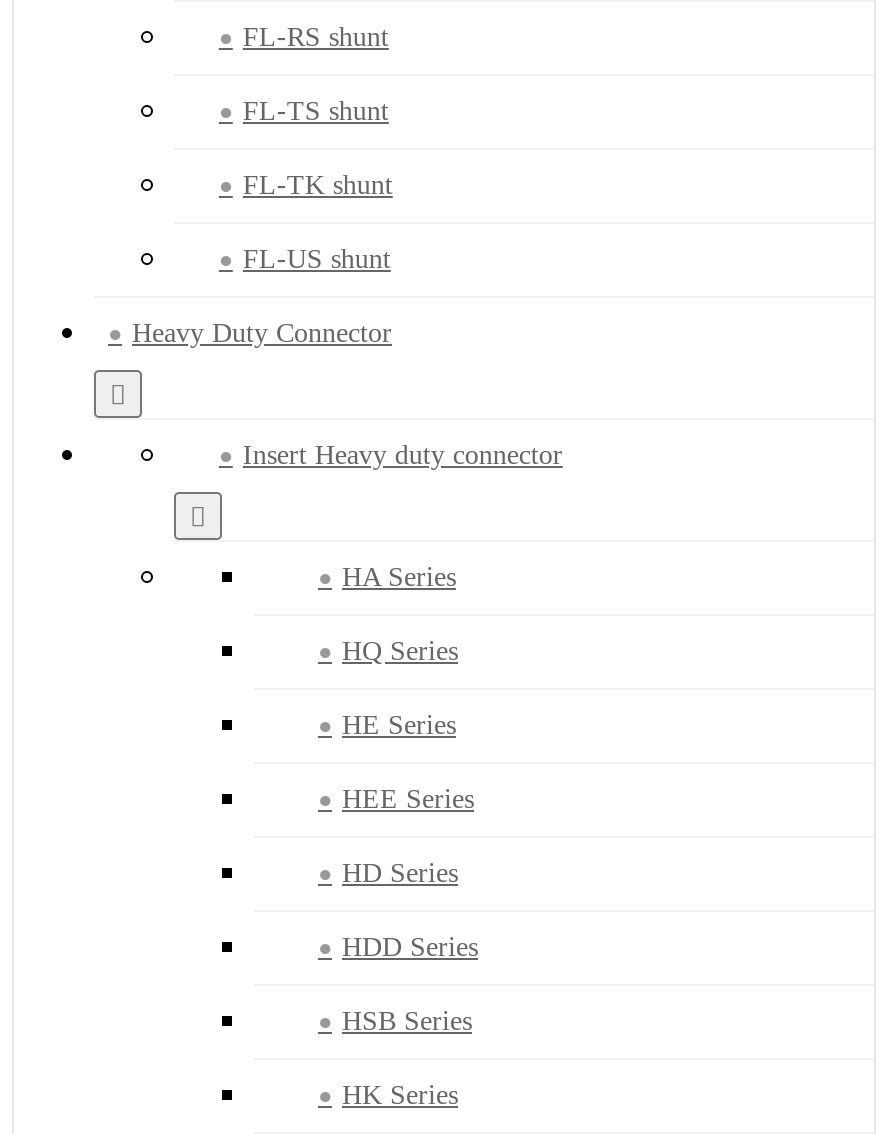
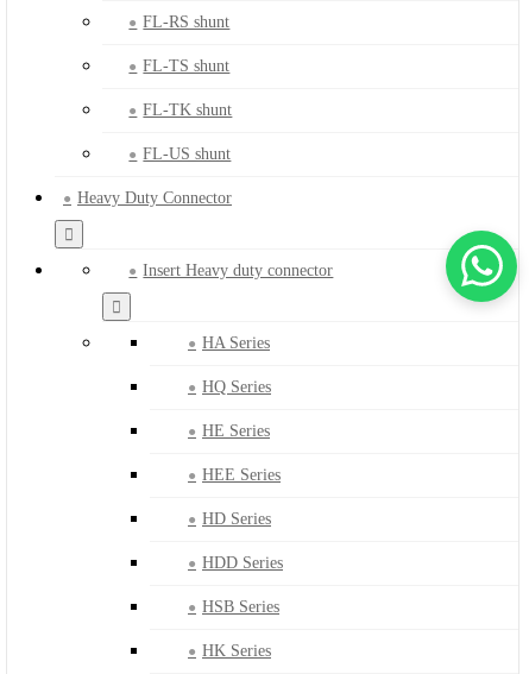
none -> [443,229,519,305] [image]

